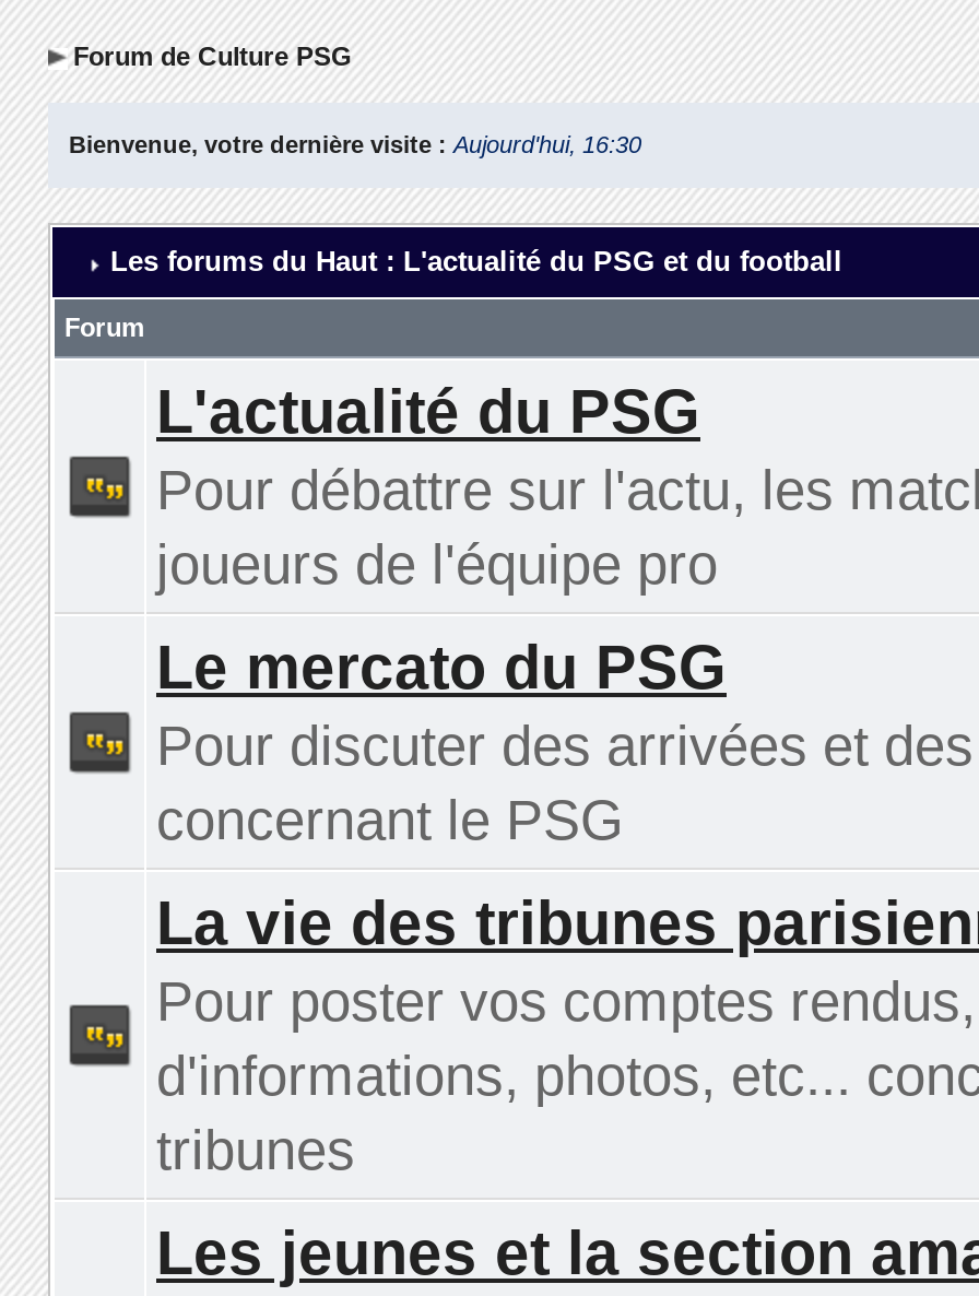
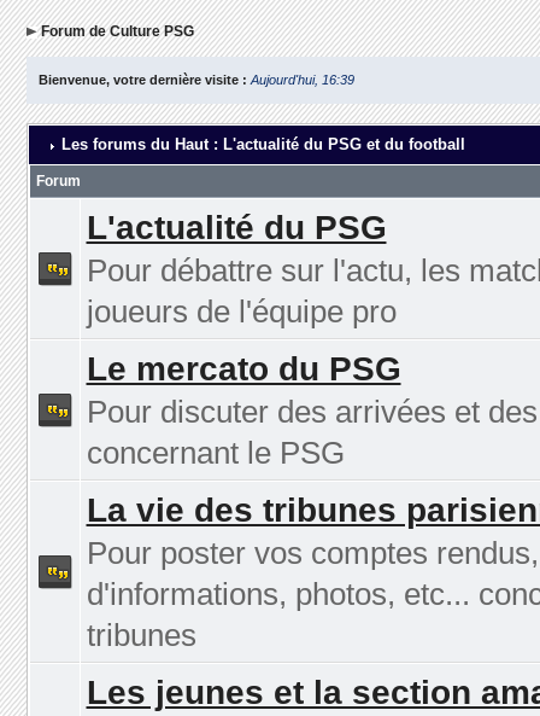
[69,131,641,157] Bienvenue, votre dernière visite : Aujourd'hui, 16:30 -> [38,72,354,87] Bienvenue, votre dernière visite : Aujourd'hui, 16:39

